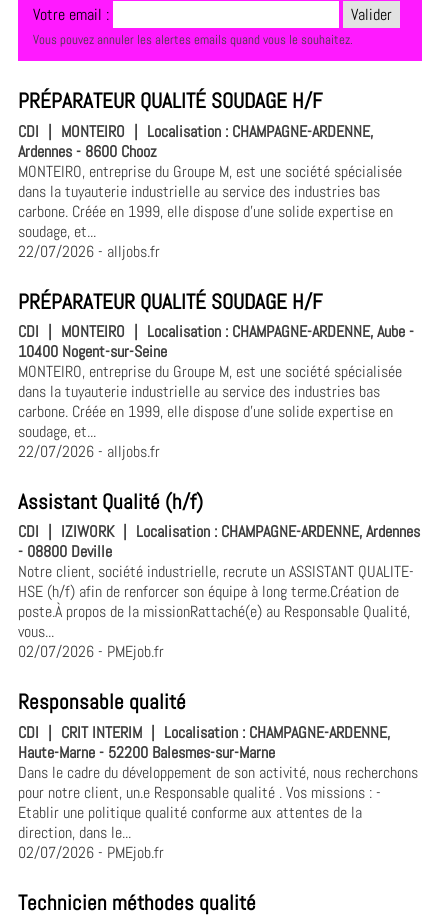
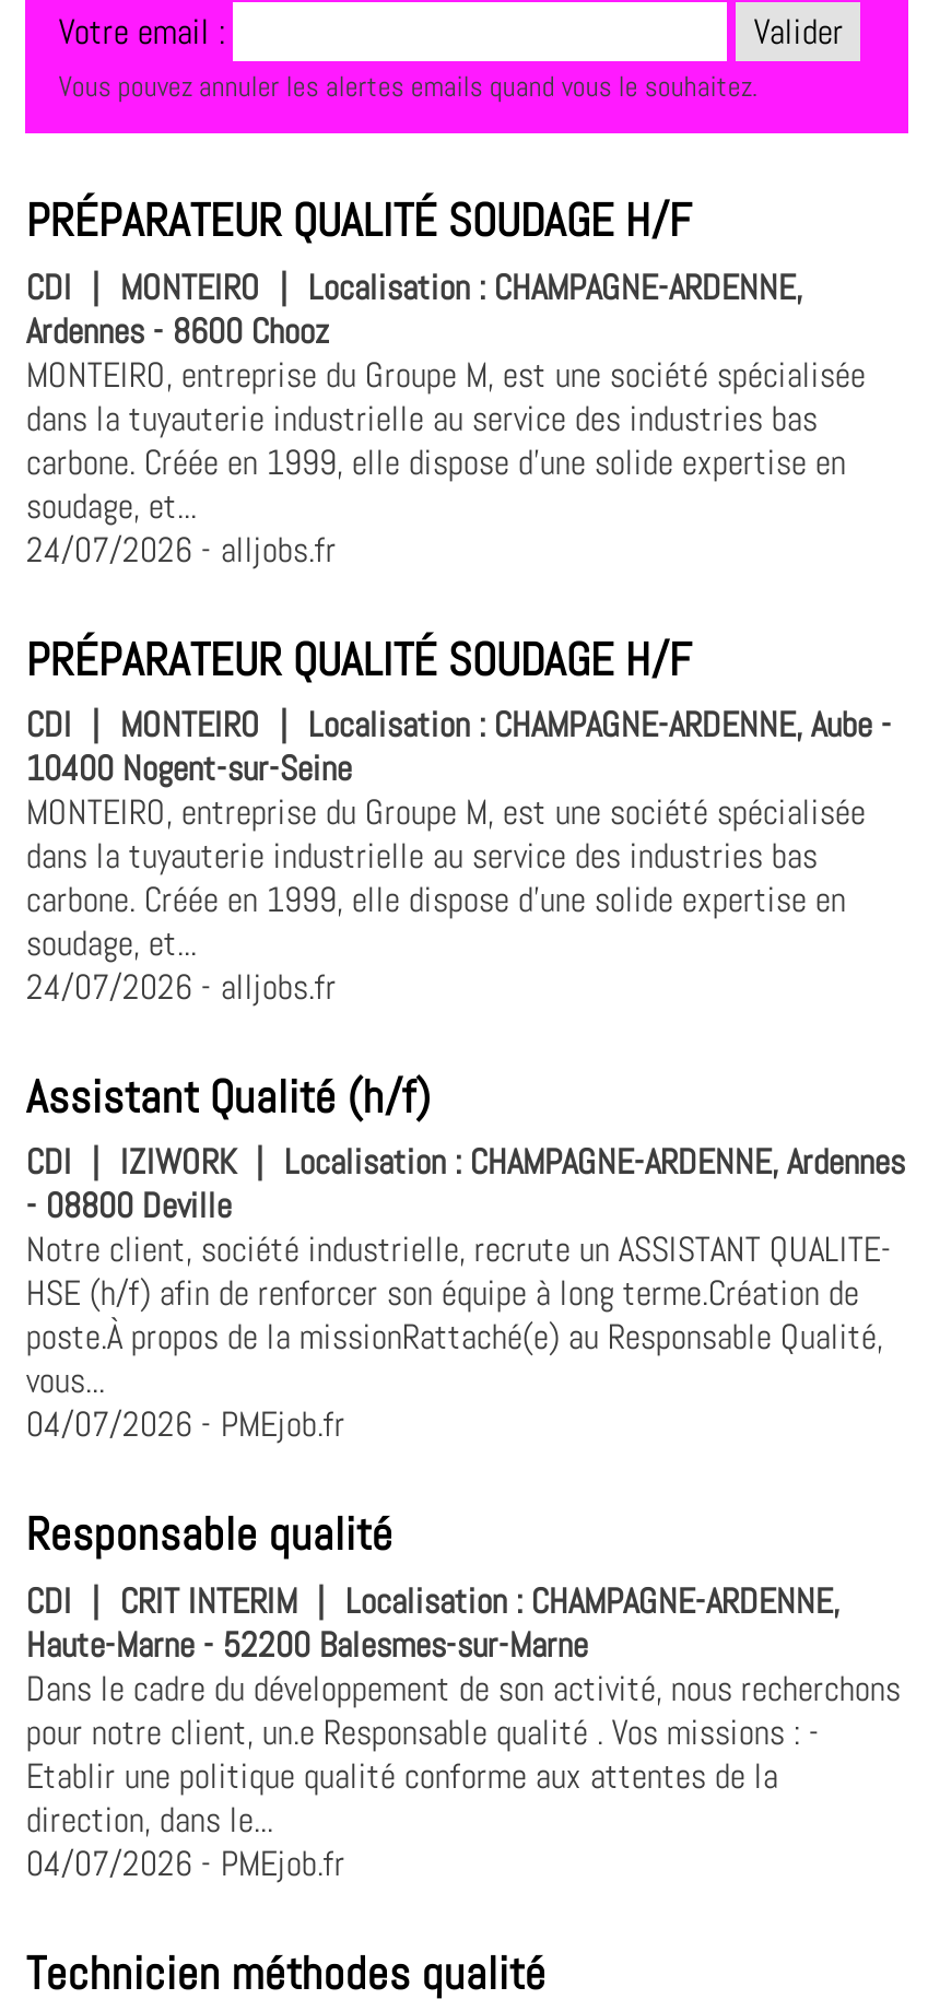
[18,241,160,262] 22/07/2026 - alljobs.fr -> [26,526,336,572] 24/07/2026 - alljobs.fr
[18,441,160,462] 22/07/2026 - alljobs.fr -> [26,964,336,1010] 24/07/2026 - alljobs.fr
[18,641,164,662] 02/07/2026 - PMEjob.fr -> [26,1402,345,1448] 04/07/2026 - PMEjob.fr
[18,842,164,863] 02/07/2026 - PMEjob.fr -> [26,1840,345,1886] 04/07/2026 - PMEjob.fr

